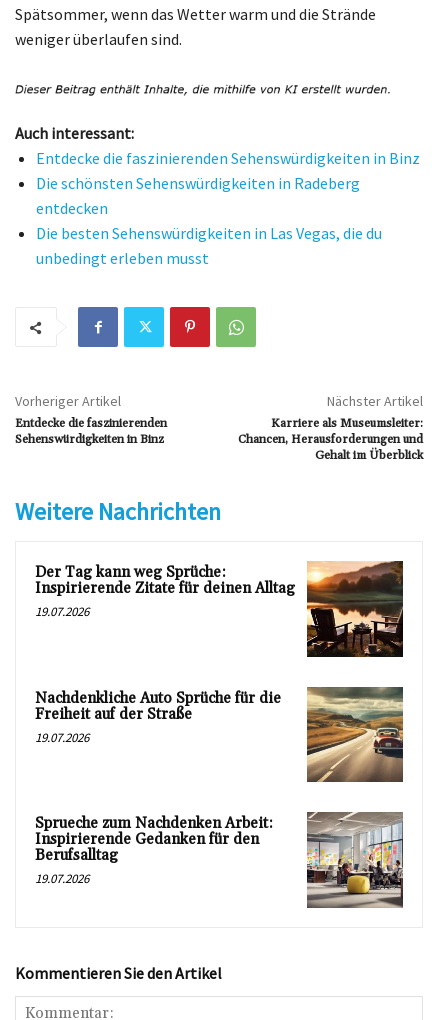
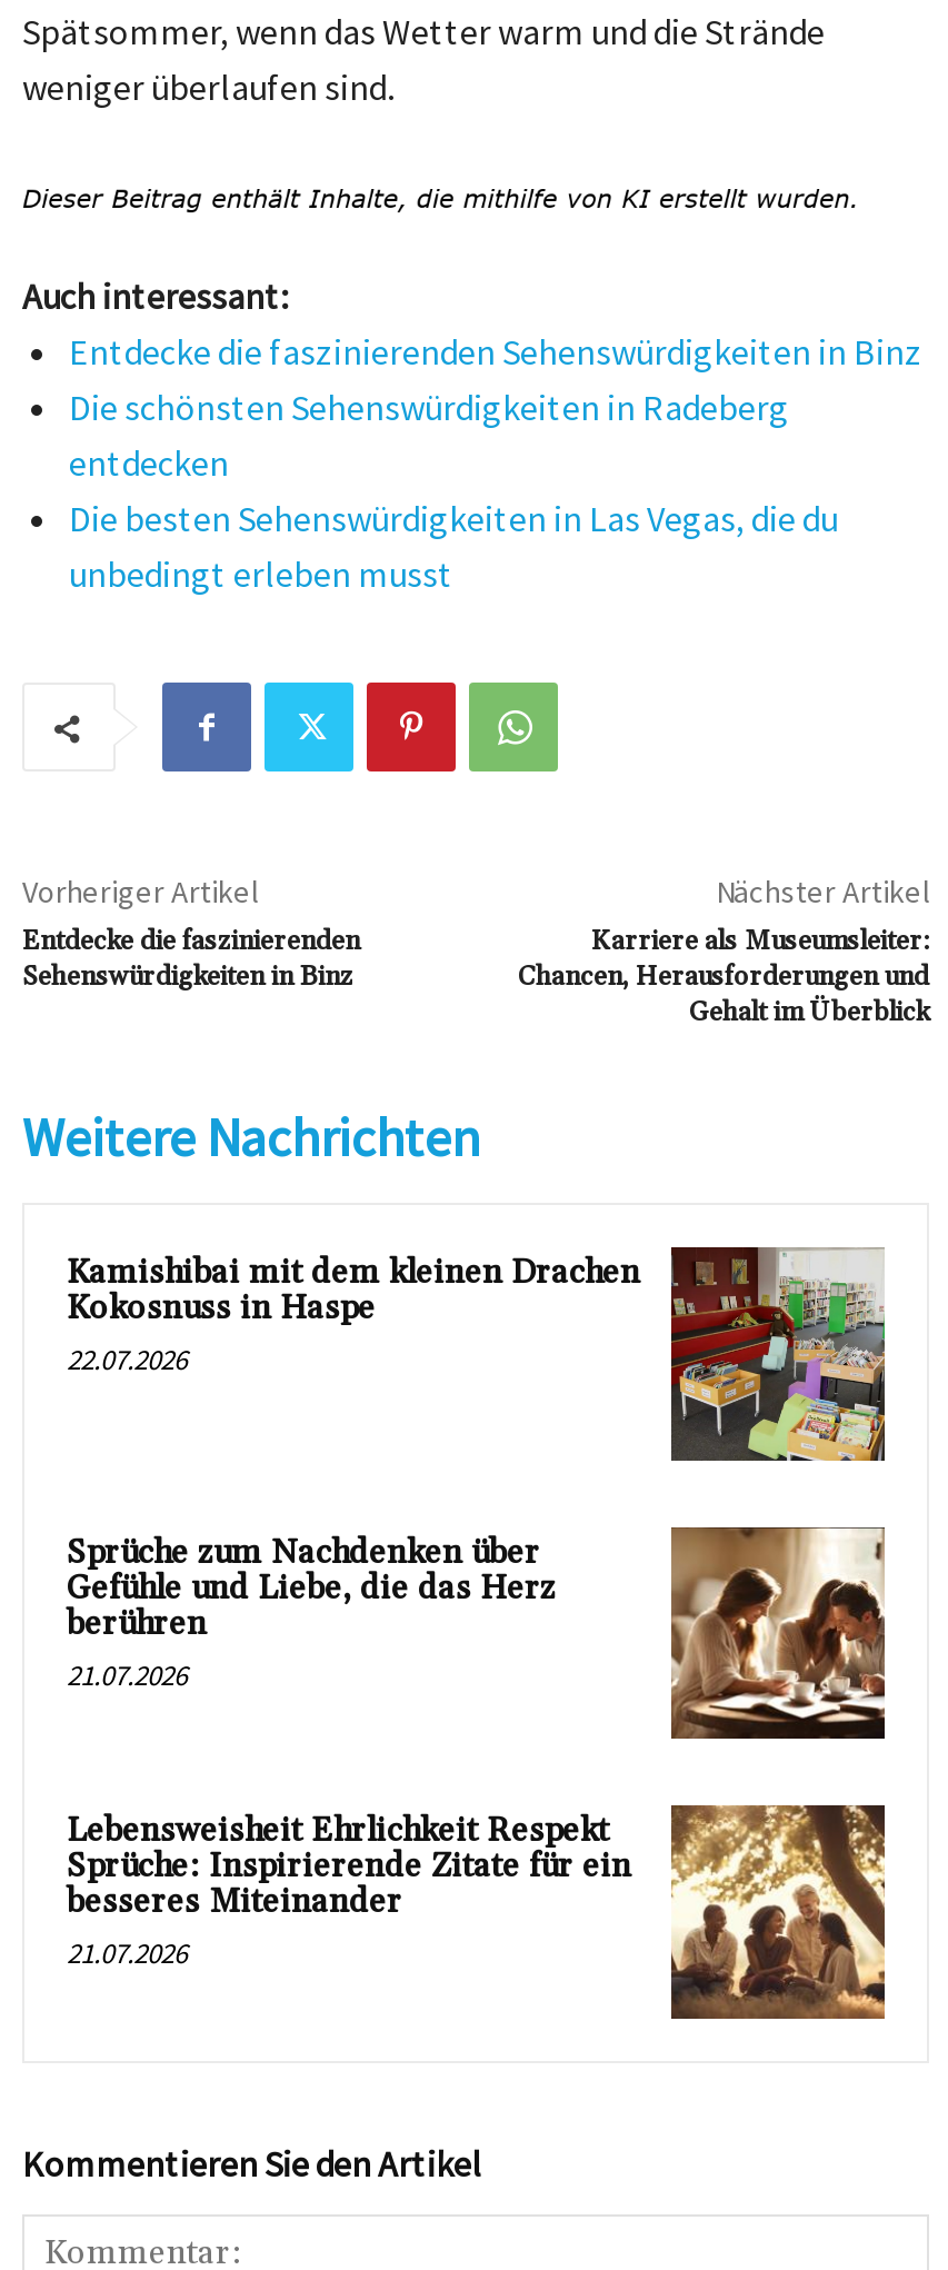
[35,561,404,658] [image] | Der Tag kann weg Sprüche: | Inspirierende Zitate für deinen Alltag | 19.07.2026 -> [67,1245,887,1463] [image] | Kamishibai mit dem kleinen Drachen | Kokosnuss in Haspe | 22.07.2026
[35,689,281,746] Nachdenkliche Auto Sprüche für die | Freiheit auf der Straße | 19.07.2026 -> [67,1531,556,1693] Sprüche zum Nachdenken über | Gefühle und Liebe, die das Herz | berühren | 21.07.2026
[307,687,404,782] [image] -> [671,1527,887,1739] [image]
[35,811,404,908] [image] | Sprueche zum Nachdenken Arbeit: | Inspirierende Gedanken für den | Berufsalltag | 19.07.2026 -> [67,1803,887,2019] [image] | Lebensweisheit Ehrlichkeit Respekt | Sprüche: Inspirierende Zitate für ein | besseres Miteinander | 21.07.2026

